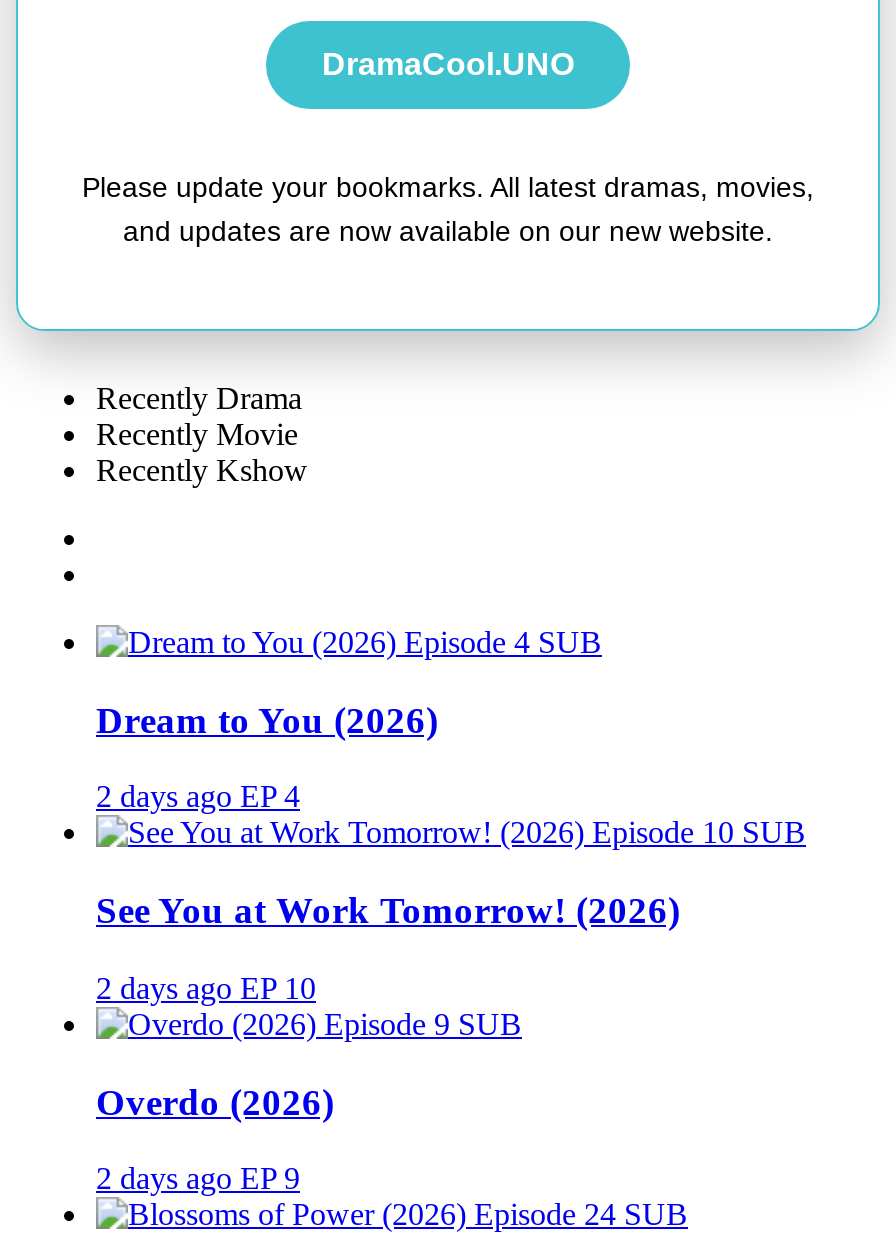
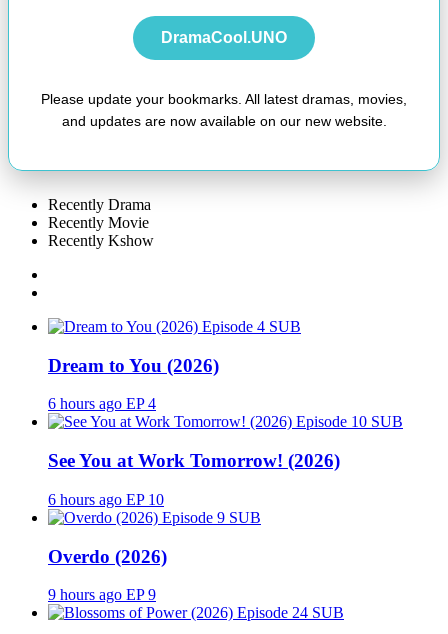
[96,780,300,814] 2 days ago EP 4 -> [48,395,156,412] 6 hours ago EP 4
[96,971,316,1005] 2 days ago EP 10 -> [48,491,164,508] 6 hours ago EP 10
[96,1162,300,1196] 2 days ago EP 9 -> [48,586,156,603] 9 hours ago EP 9

